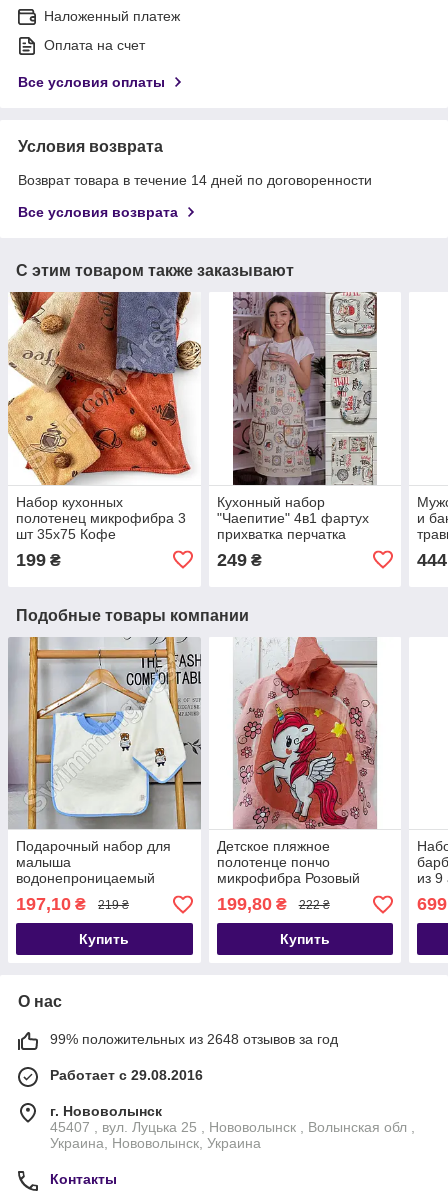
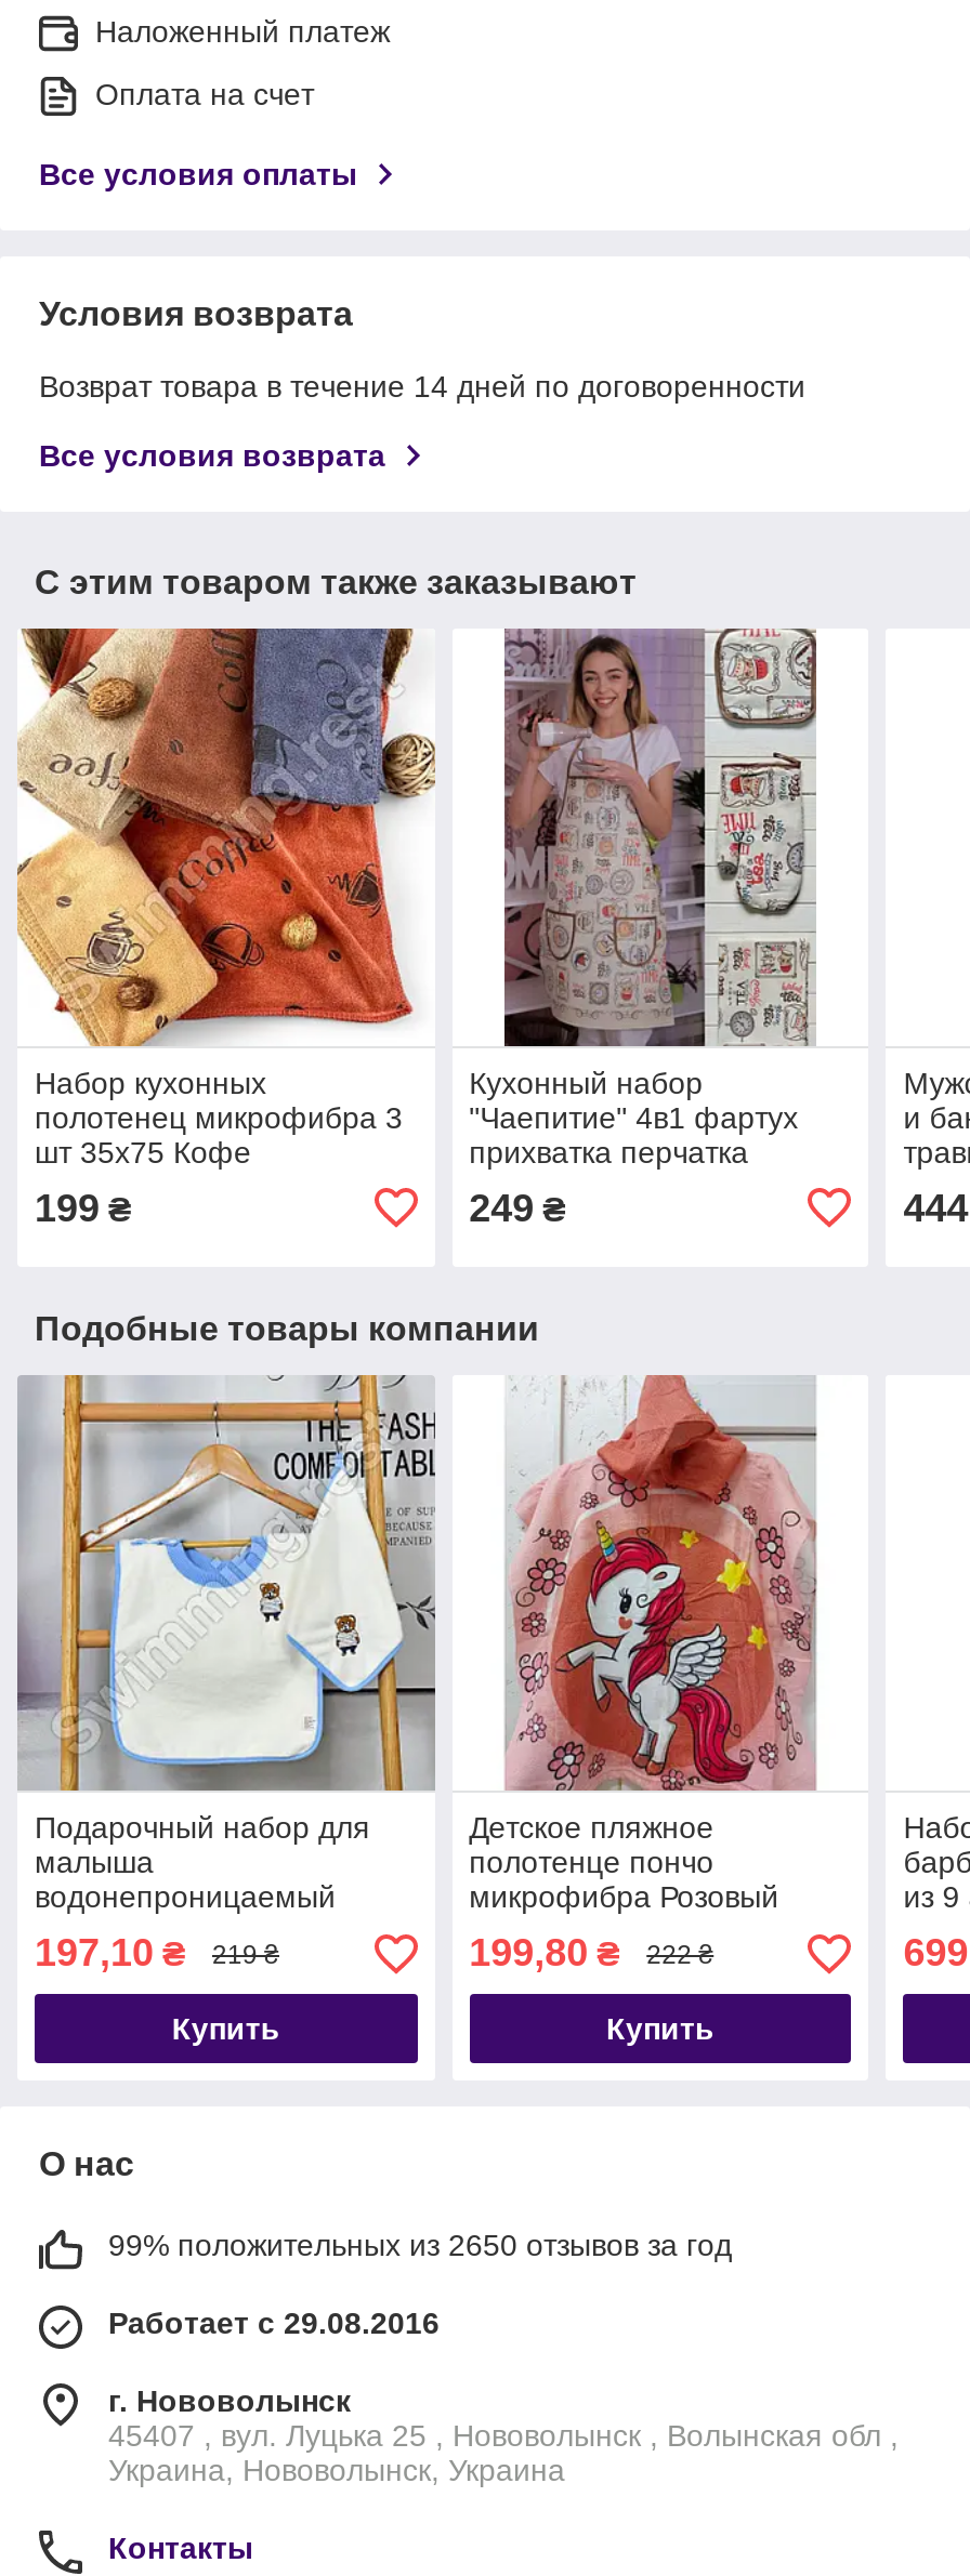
[50,1031,338,1047] 99% положительных из 2648 отзывов за год -> [108,2229,732,2263] 99% положительных из 2650 отзывов за год

